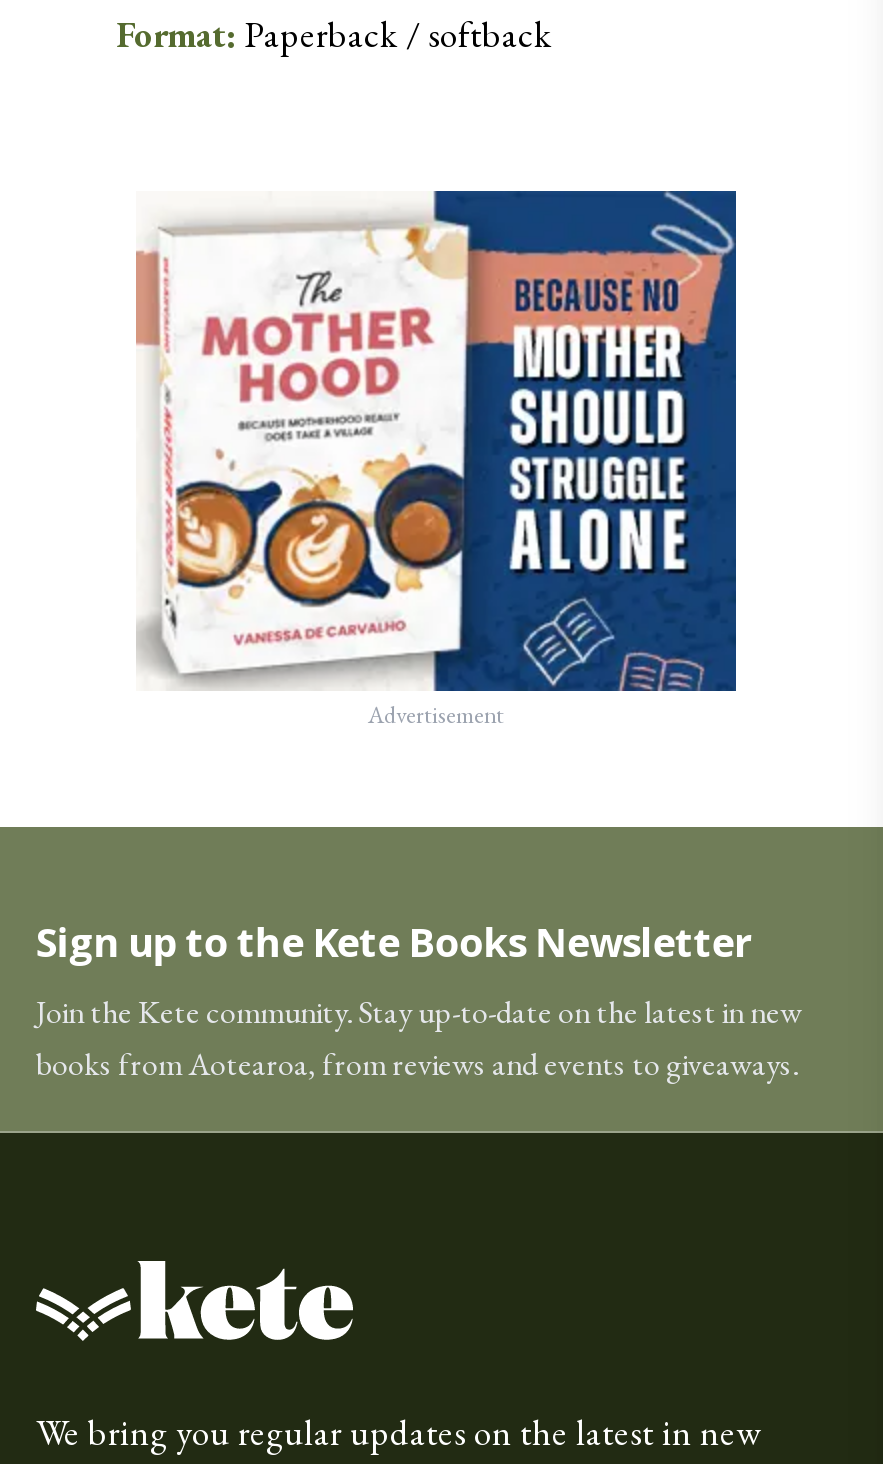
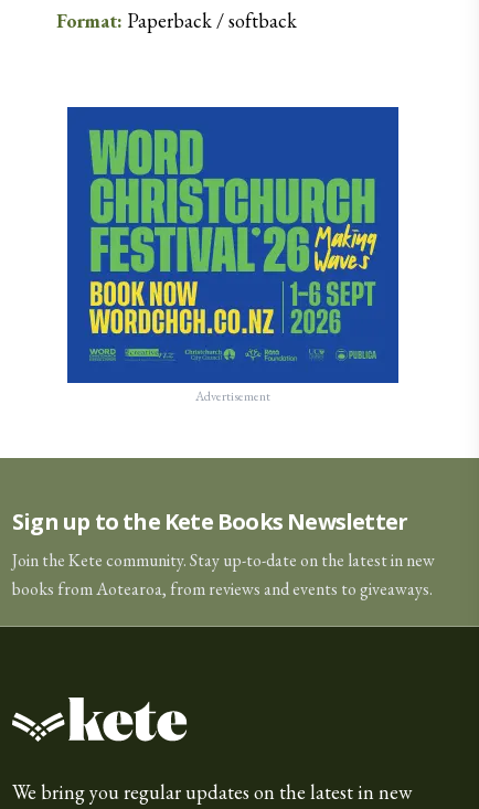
[134,191,736,693] [image] -> [66,106,398,384] [image]

